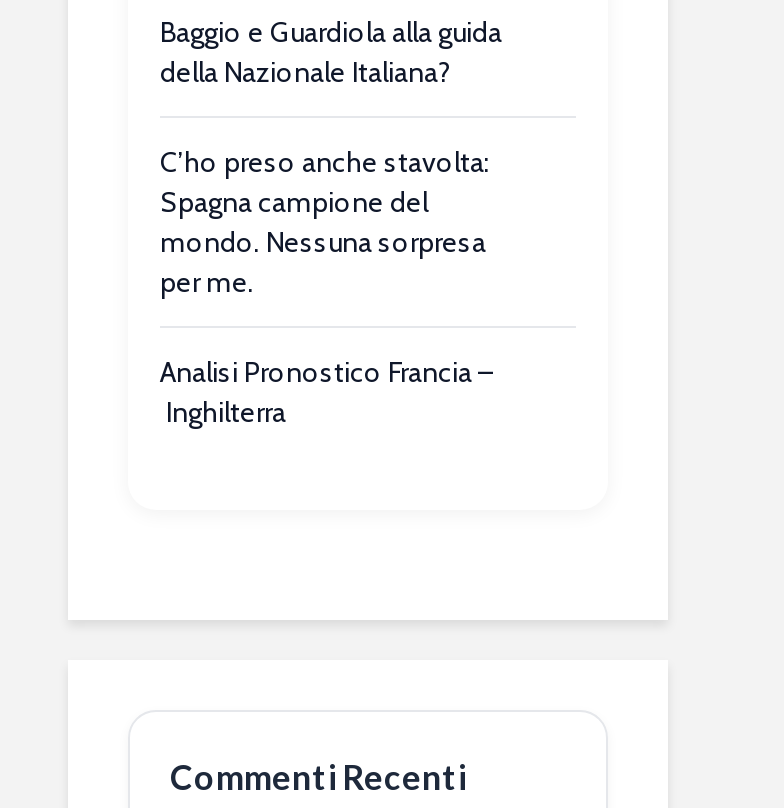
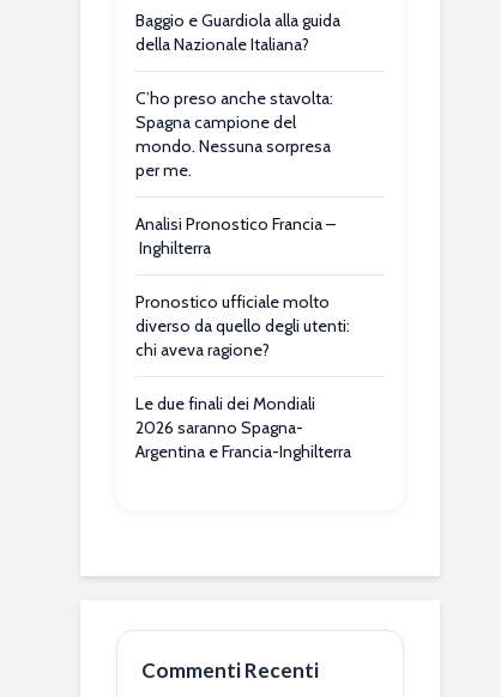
none -> [135,291,351,463] Pronostico ufficiale molto | diverso da quello degli utenti: | chi aveva ragione? | Le due finali dei Mondiali | 2026 saranno Spagna- | Argentina e Francia-Inghilterra

